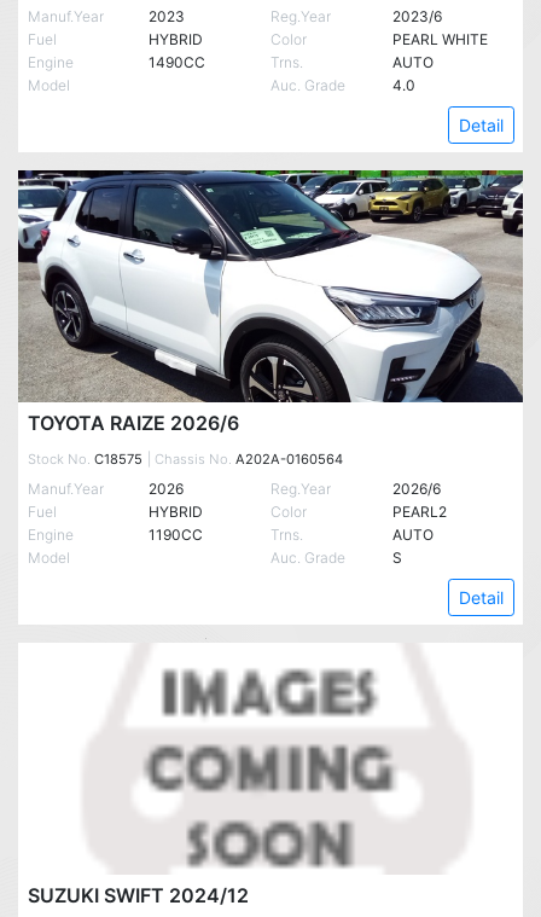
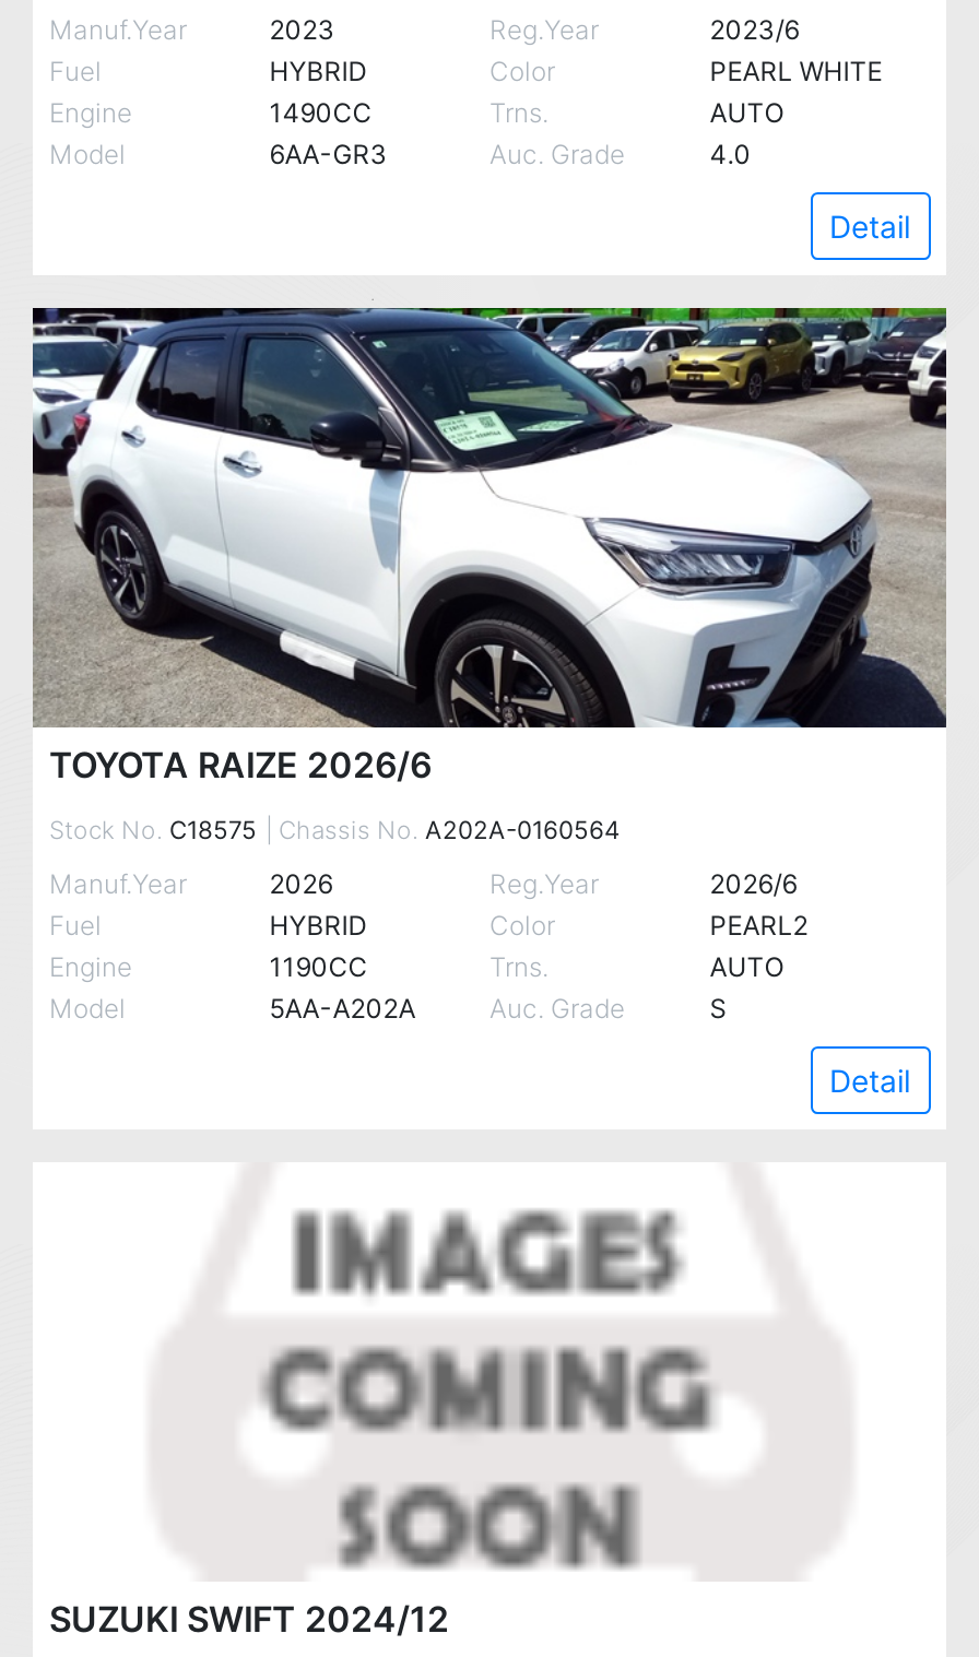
none -> [269,137,387,169] 6AA-GR3
none -> [269,991,416,1023] 5AA-A202A

